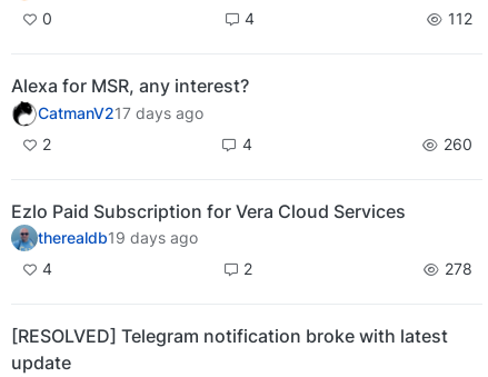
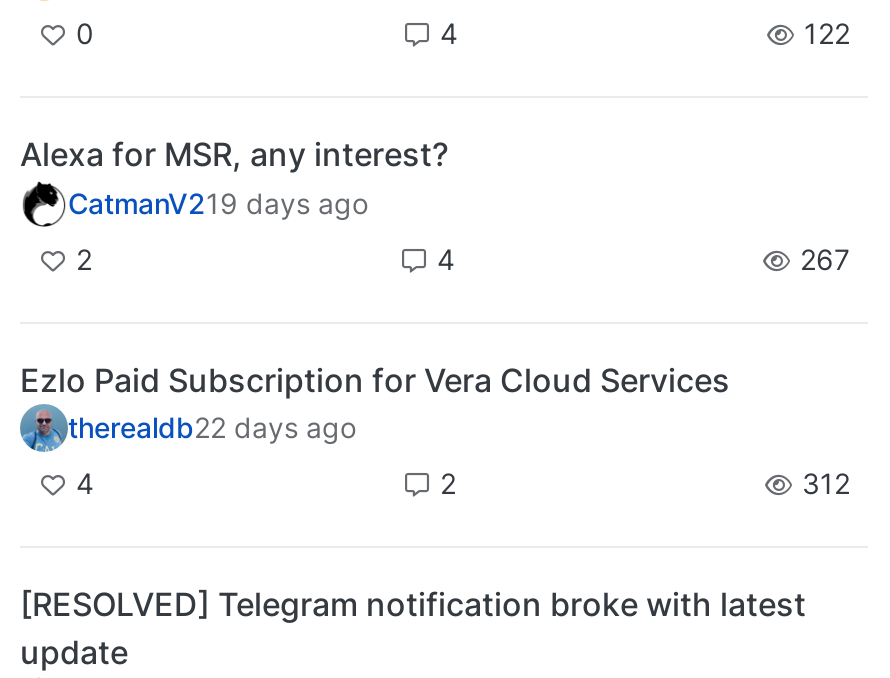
[444,9,472,28] 112 -> [796,17,850,51] 122
[38,103,203,122] CatmanV217 days ago -> [68,185,368,219] CatmanV219 days ago
[439,134,472,153] 260 -> [792,241,850,275] 267
[38,228,198,247] therealdb19 days ago -> [68,409,356,443] therealdb22 days ago
[440,259,472,278] 278 -> [794,466,850,500] 312

